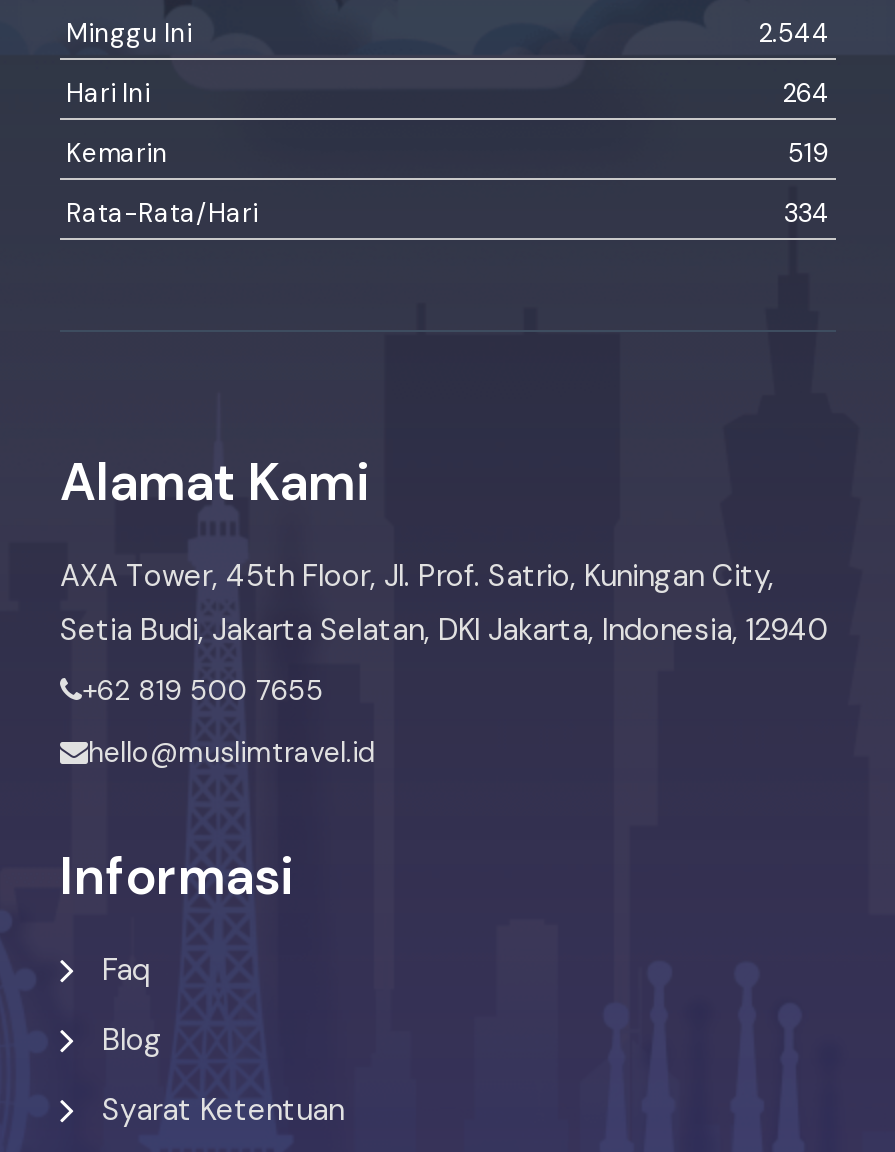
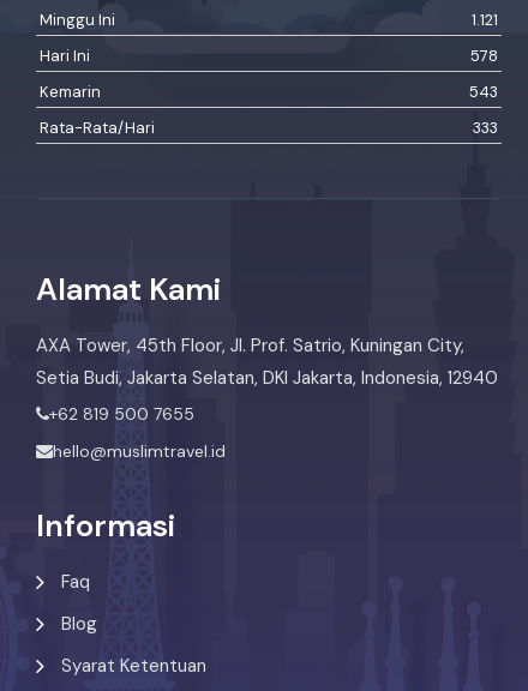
[758,15,830,49] 2.544 -> [472,9,498,30] 1.121
[782,75,830,109] 264 -> [470,45,498,66] 578
[788,135,830,169] 519 -> [469,81,498,102] 543
[784,195,830,229] 334 -> [473,117,498,138] 333

